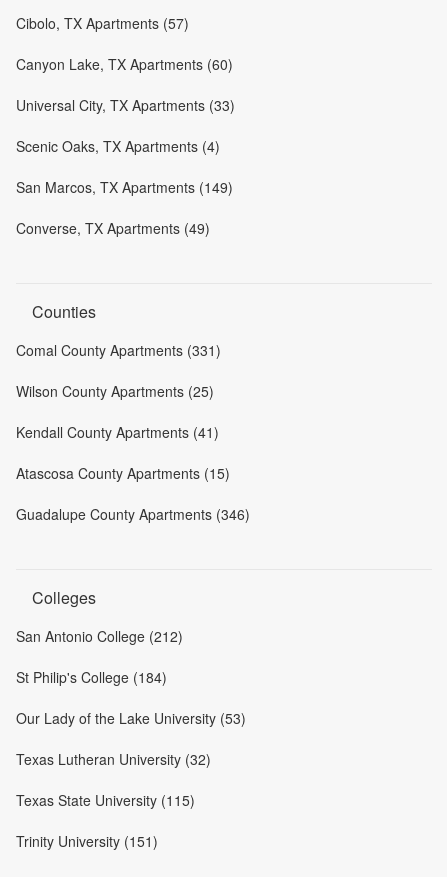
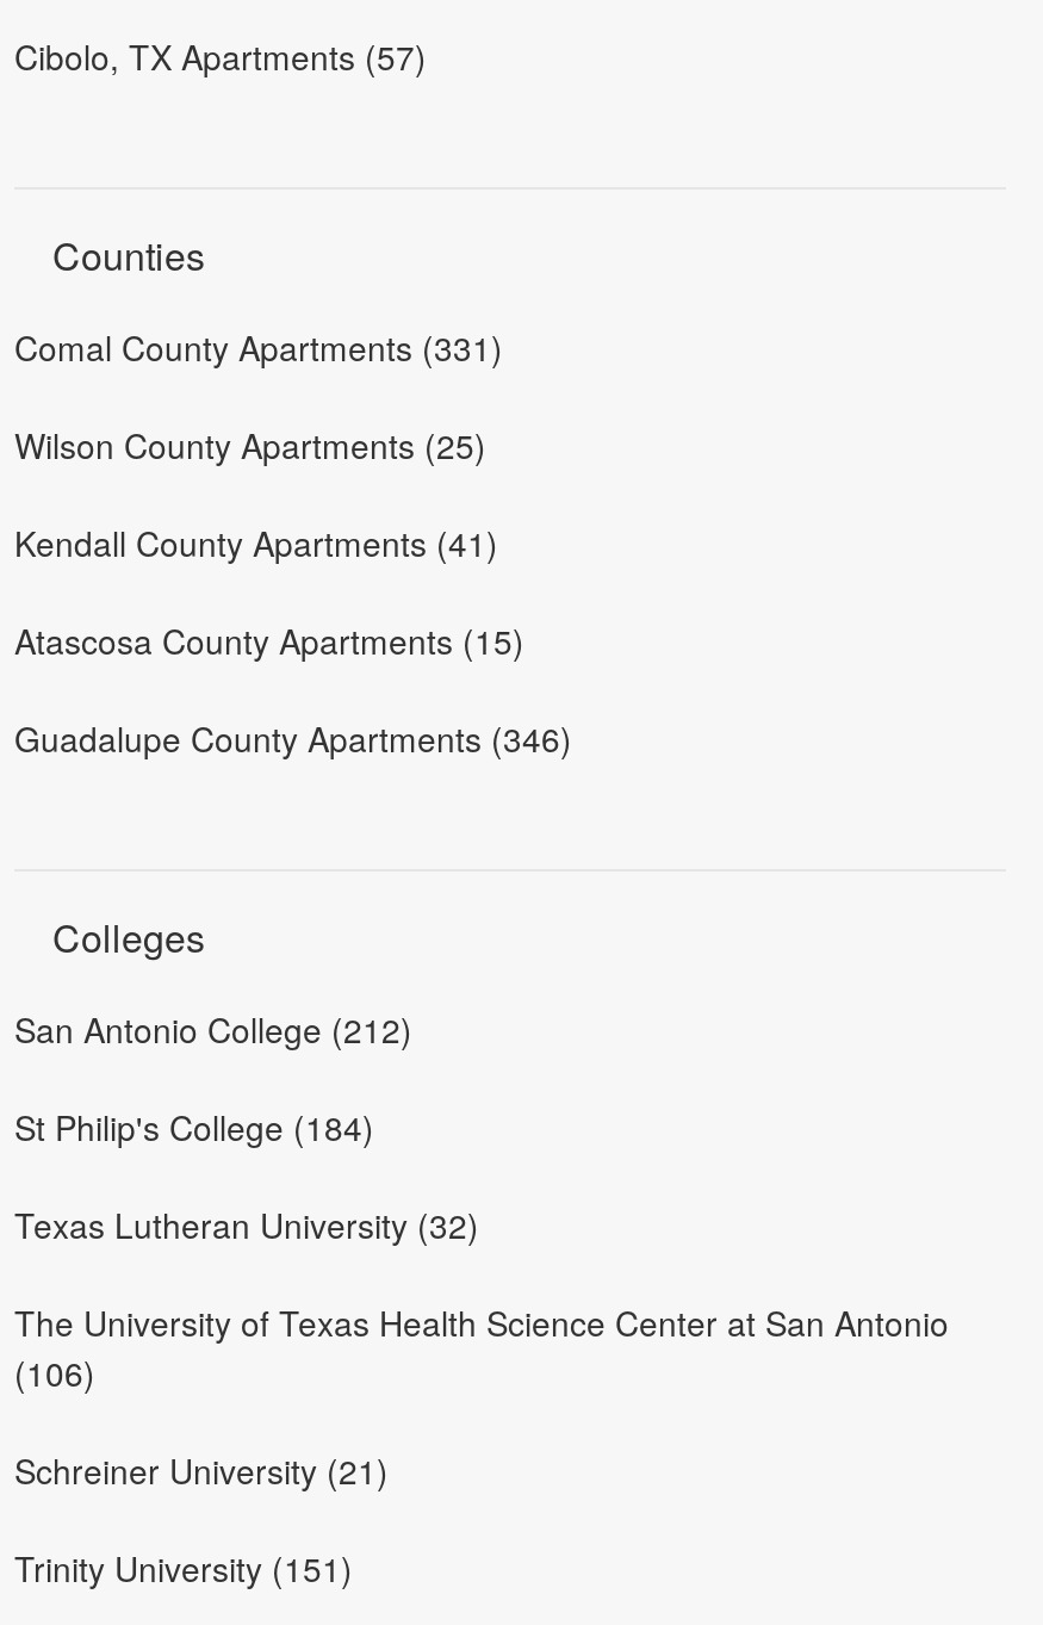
[16,54,235,238] Canyon Lake, TX Apartments (60) | Universal City, TX Apartments (33) | Scenic Oaks, TX Apartments (4) | San Marcos, TX Apartments (149) | Converse, TX Apartments (49) -> none
moved [16,300,250,687] -> [14,228,572,1151]: Counties | Comal County Apartments (331) | Wilson County Apartments (25) | ... | San Antonio College (212) | St Philip's College (184)
[16,708,246,728] Our Lady of the Lake University (53) -> none
moved [16,749,211,769] -> [14,1201,479,1249]: Texas Lutheran University (32)
[16,790,195,810] Texas State University (115) -> [14,1299,949,1494] The University of Texas Health Science Center at San Antonio | (106) | Schreiner University (21)

